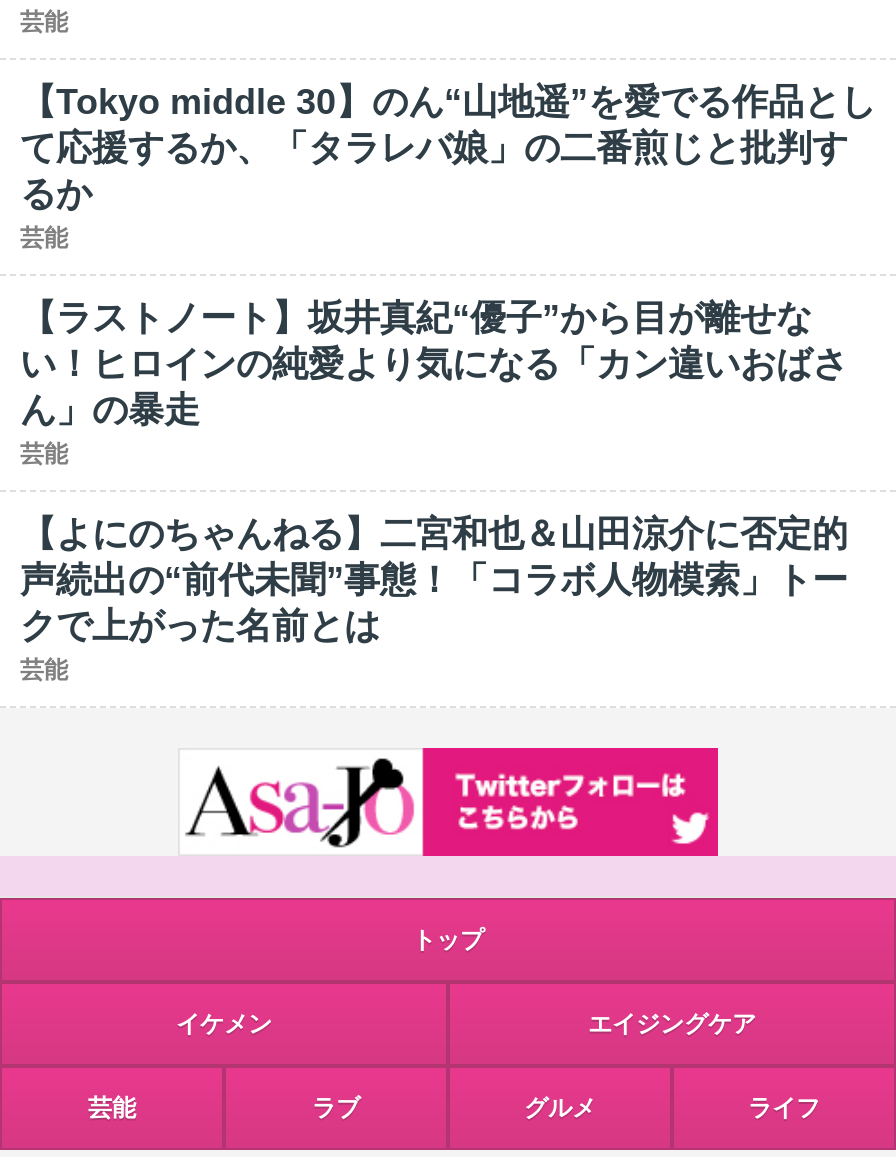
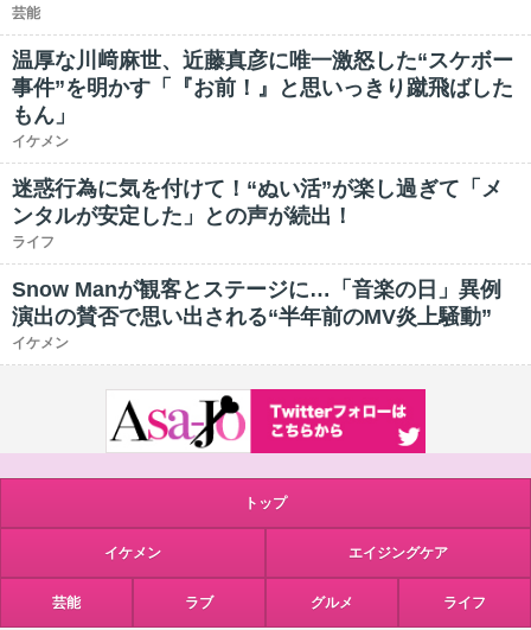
[20,82,876,252] 【Tokyo middle 30】のん“山地遥”を愛でる作品とし | て応援するか、「タラレバ娘」の二番煎じと批判す | るか | 芸能 -> [12,49,513,149] 温厚な川﨑麻世、近藤真彦に唯一激怒した“スケボー | 事件”を明かす「『お前！』と思いっきり蹴飛ばした | もん」 | イケメン
[20,298,848,468] 【ラストノート】坂井真紀“優子”から目が離せな | い！ヒロインの純愛より気になる「カン違いおばさ | ん」の暴走 | 芸能 -> [12,177,503,250] 迷惑行為に気を付けて！“ぬい活”が楽し過ぎて「メ | ンタルが安定した」との声が続出！ | ライフ
[20,514,848,684] 【よにのちゃんねる】二宮和也＆山田涼介に否定的 | 声続出の“前代未聞”事態！「コラボ人物模索」トー | クで上がった名前とは | 芸能 -> [12,278,501,351] Snow Manが観客とステージに…「音楽の日」異例 | 演出の賛否で思い出される“半年前のMV炎上騒動” | イケメン

